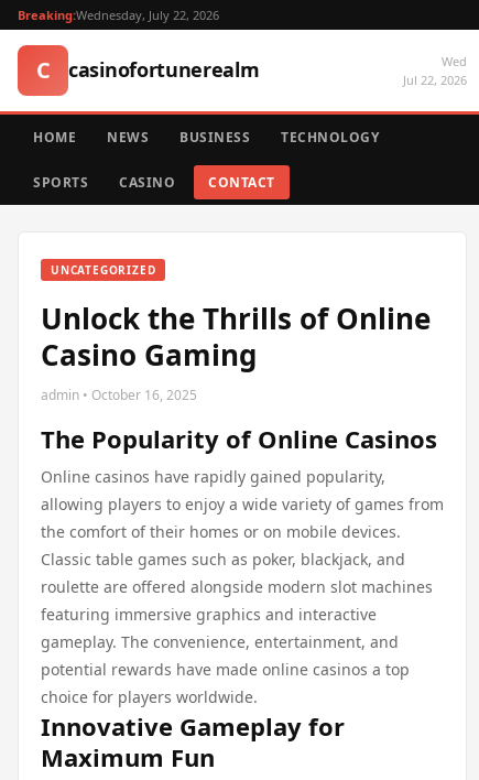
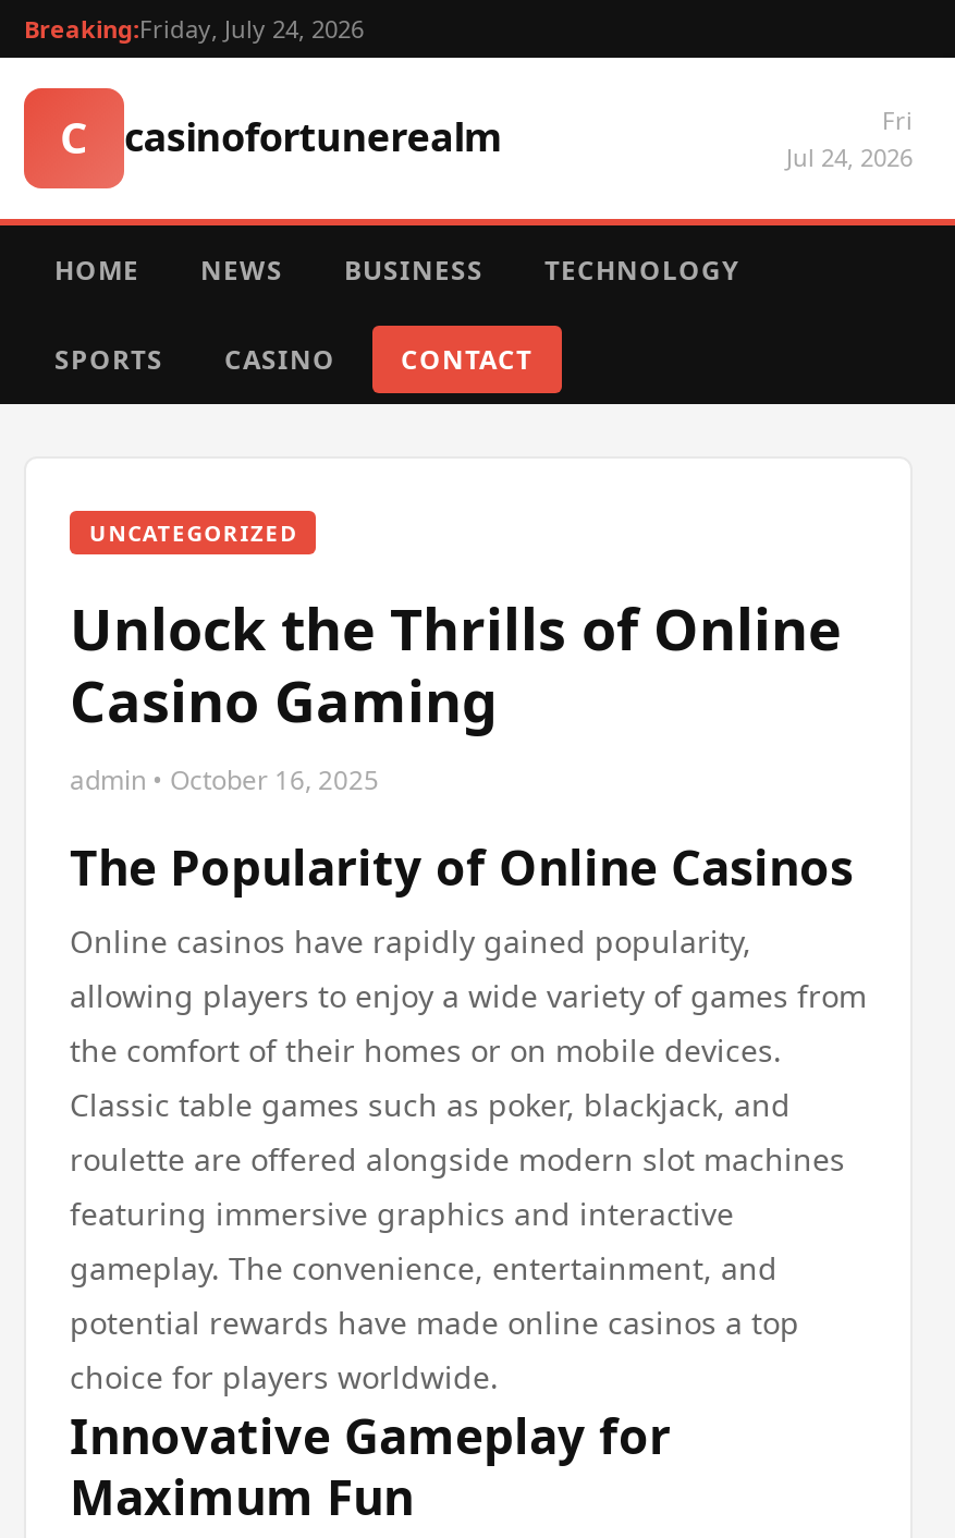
[18,7,219,23] Breaking:Wednesday, July 22, 2026 -> [24,12,364,45] Breaking:Friday, July 24, 2026
[403,53,467,88] Wed | Jul 22, 2026 -> [786,103,913,173] Fri | Jul 24, 2026

